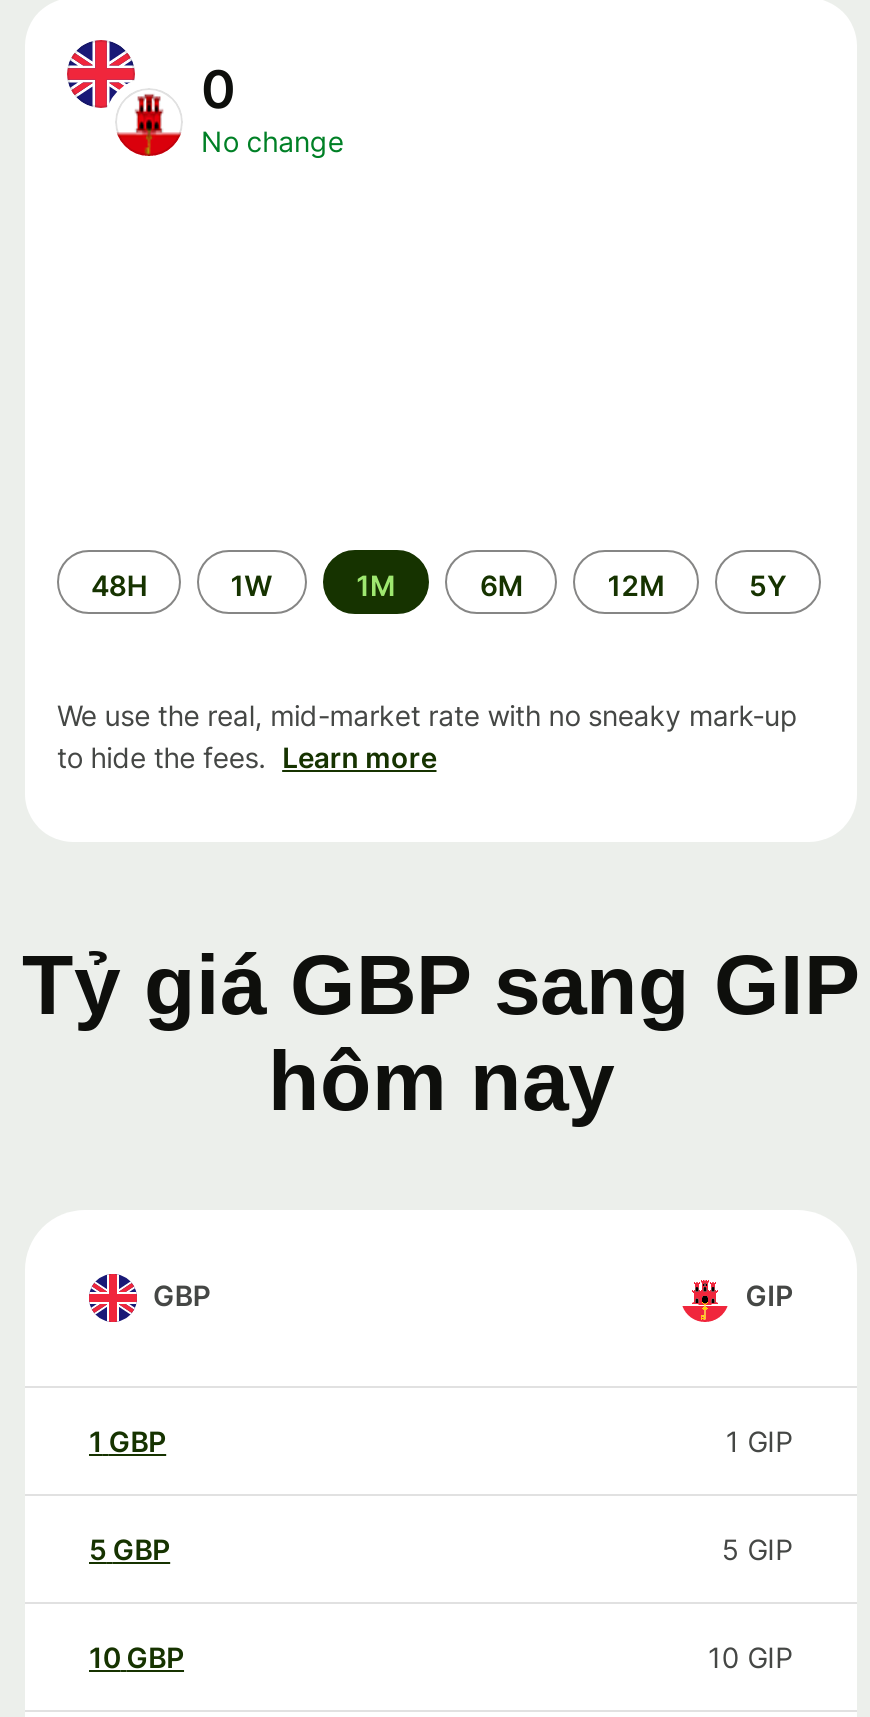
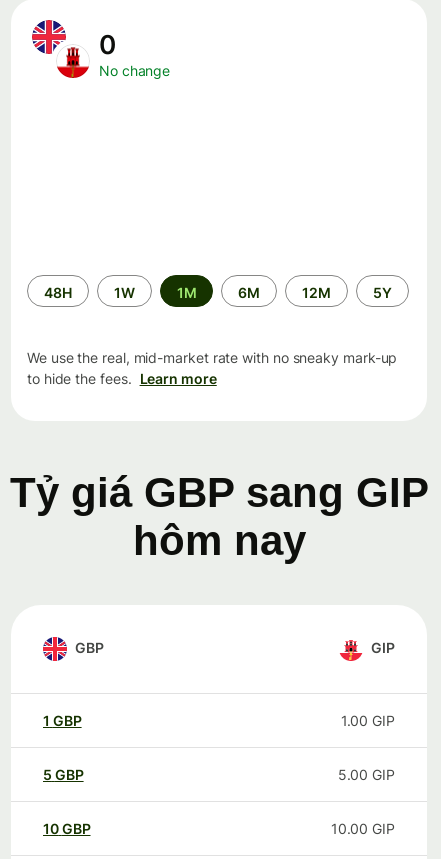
[726,1424,793,1458] 1 GIP -> [341,712,395,729] 1.00 GIP
[722,1532,793,1566] 5 GIP -> [338,766,395,783] 5.00 GIP
[708,1640,793,1674] 10 GIP -> [331,820,395,837] 10.00 GIP

